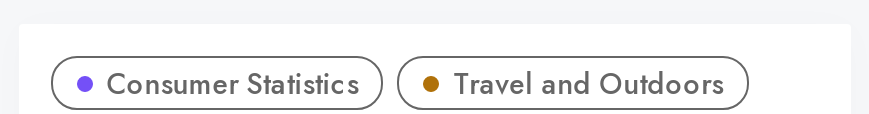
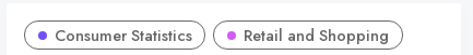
[453,63,723,103] Travel and Outdoors -> [244,24,389,46] Retail and Shopping

